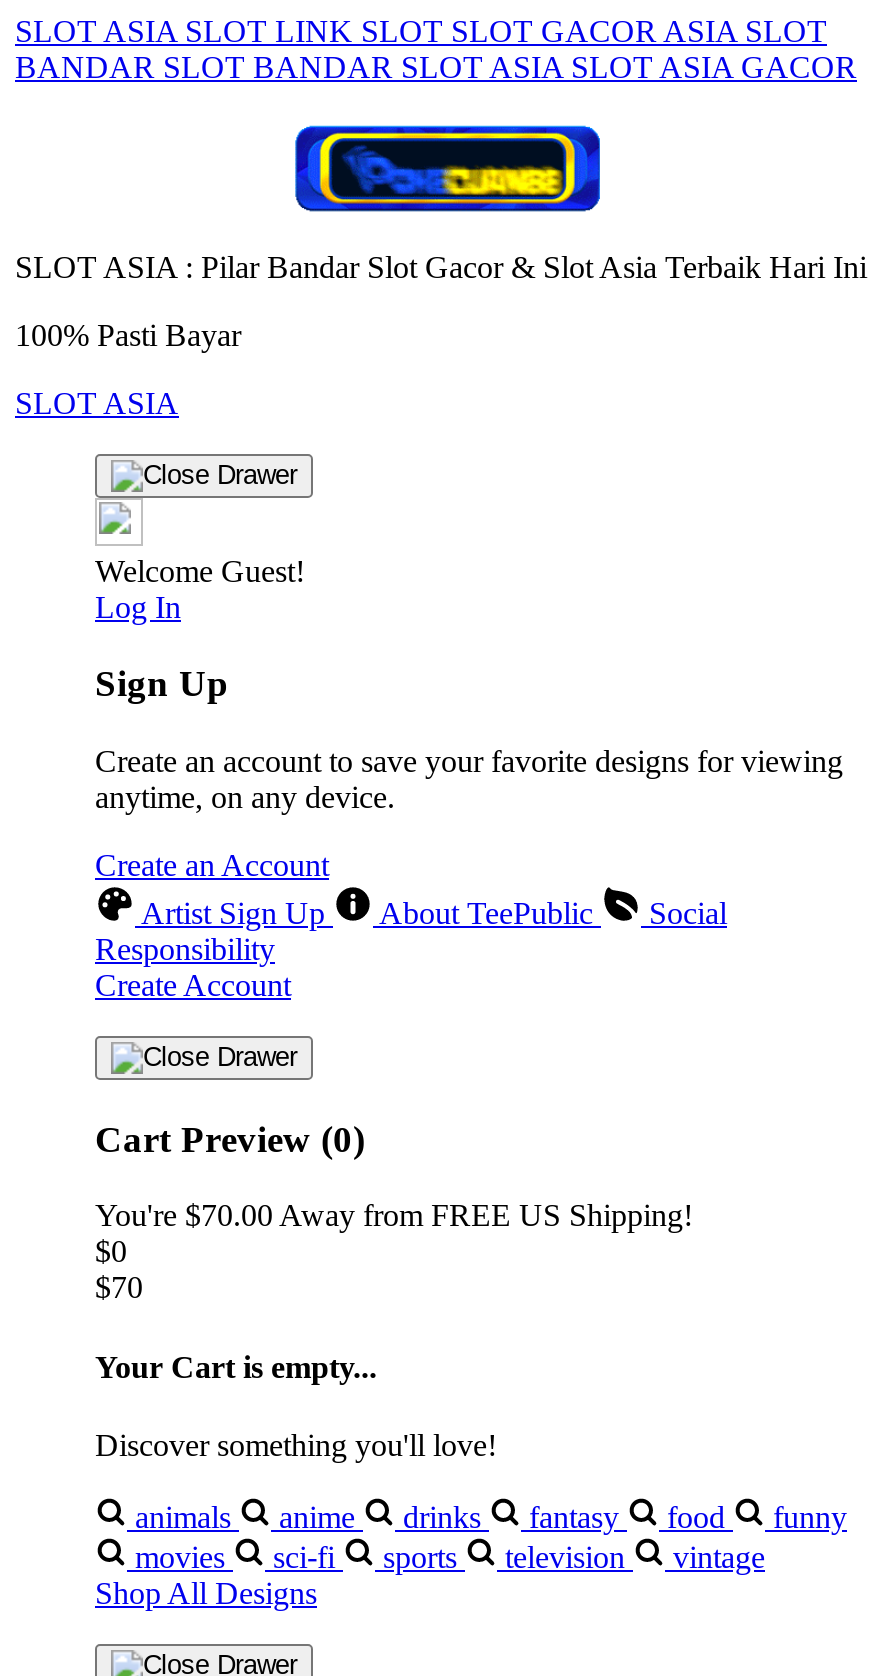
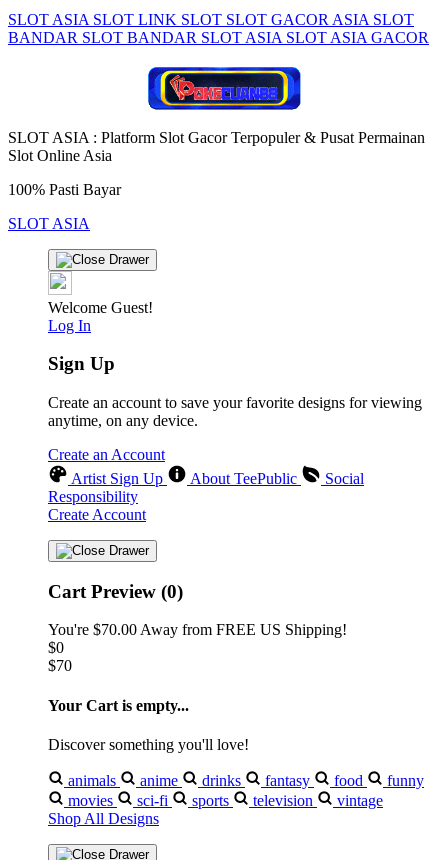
[15,124,867,283] [image] | SLOT ASIA : Pilar Bandar Slot Gacor & Slot Asia Terbaik Hari Ini -> [8,66,425,163] [image] | SLOT ASIA : Platform Slot Gacor Terpopuler & Pusat Permainan | Slot Online Asia

